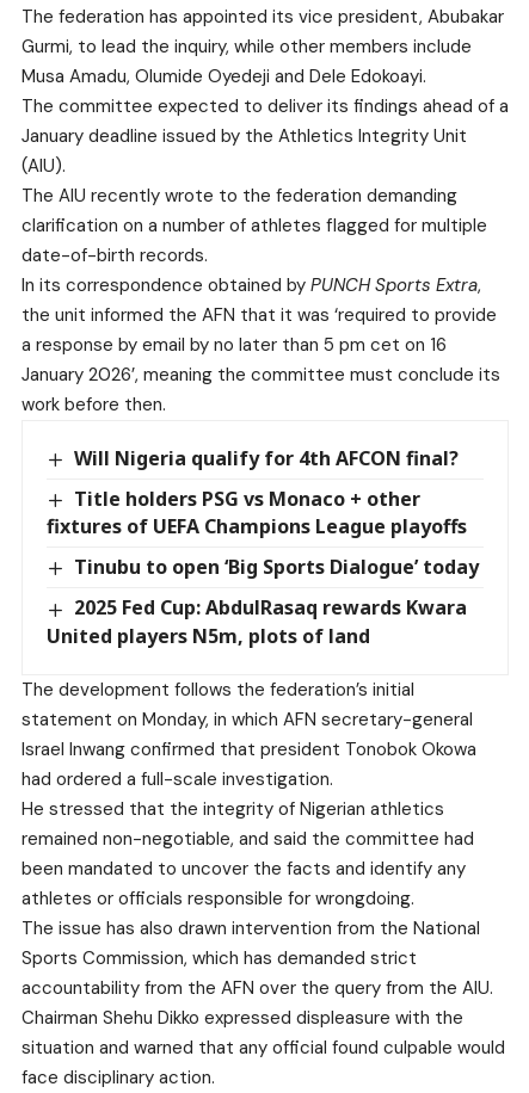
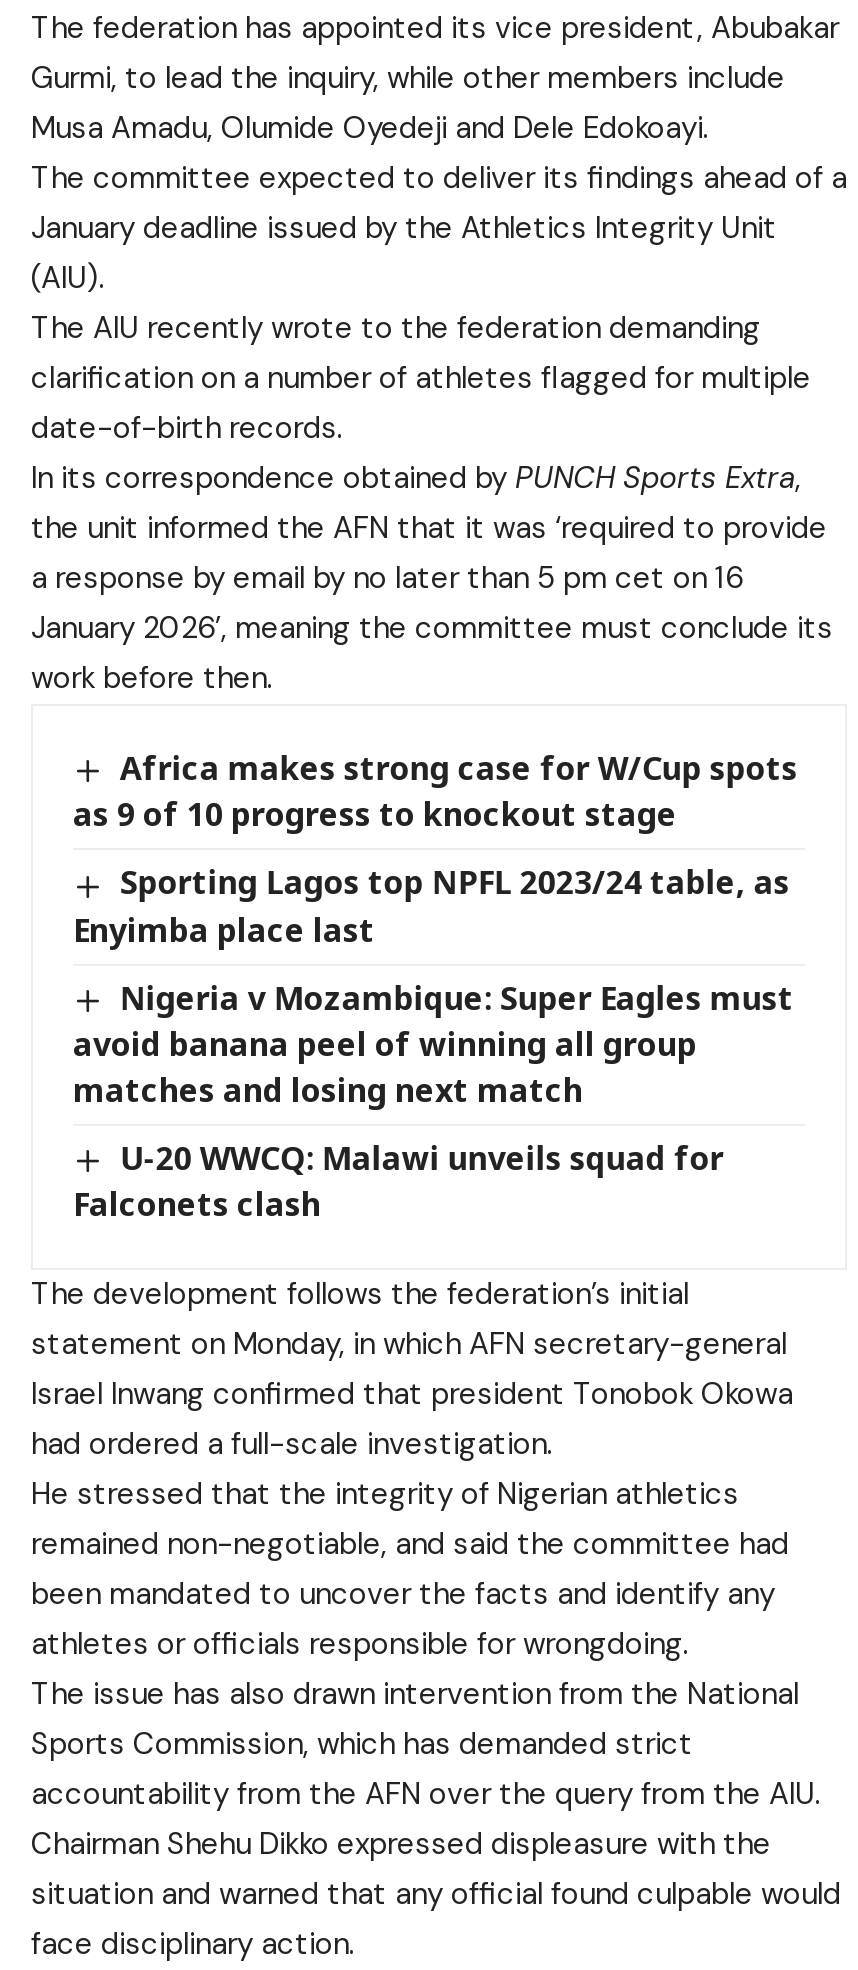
[75,445,459,471] Will Nigeria qualify for 4th AFCON final? -> [73,746,798,836] Africa makes strong case for W/Cup spots | as 9 of 10 progress to knockout stage
[47,486,467,540] Title holders PSG vs Monaco + other | fixtures of UEFA Champions League playoffs -> [73,860,790,951] Sporting Lagos top NPFL 2023/24 table, as | Enyimba place last
[75,554,479,580] Tinubu to open ‘Big Sports Dialogue’ today -> [73,975,794,1111] Nigeria v Mozambique: Super Eagles must | avoid banana peel of winning all group | matches and losing next match
[47,595,467,649] 2025 Fed Cup: AbdulRasaq rewards Kwara | United players N5m, plots of land -> [73,1135,724,1225] U-20 WWCQ: Malawi unveils squad for | Falconets clash

